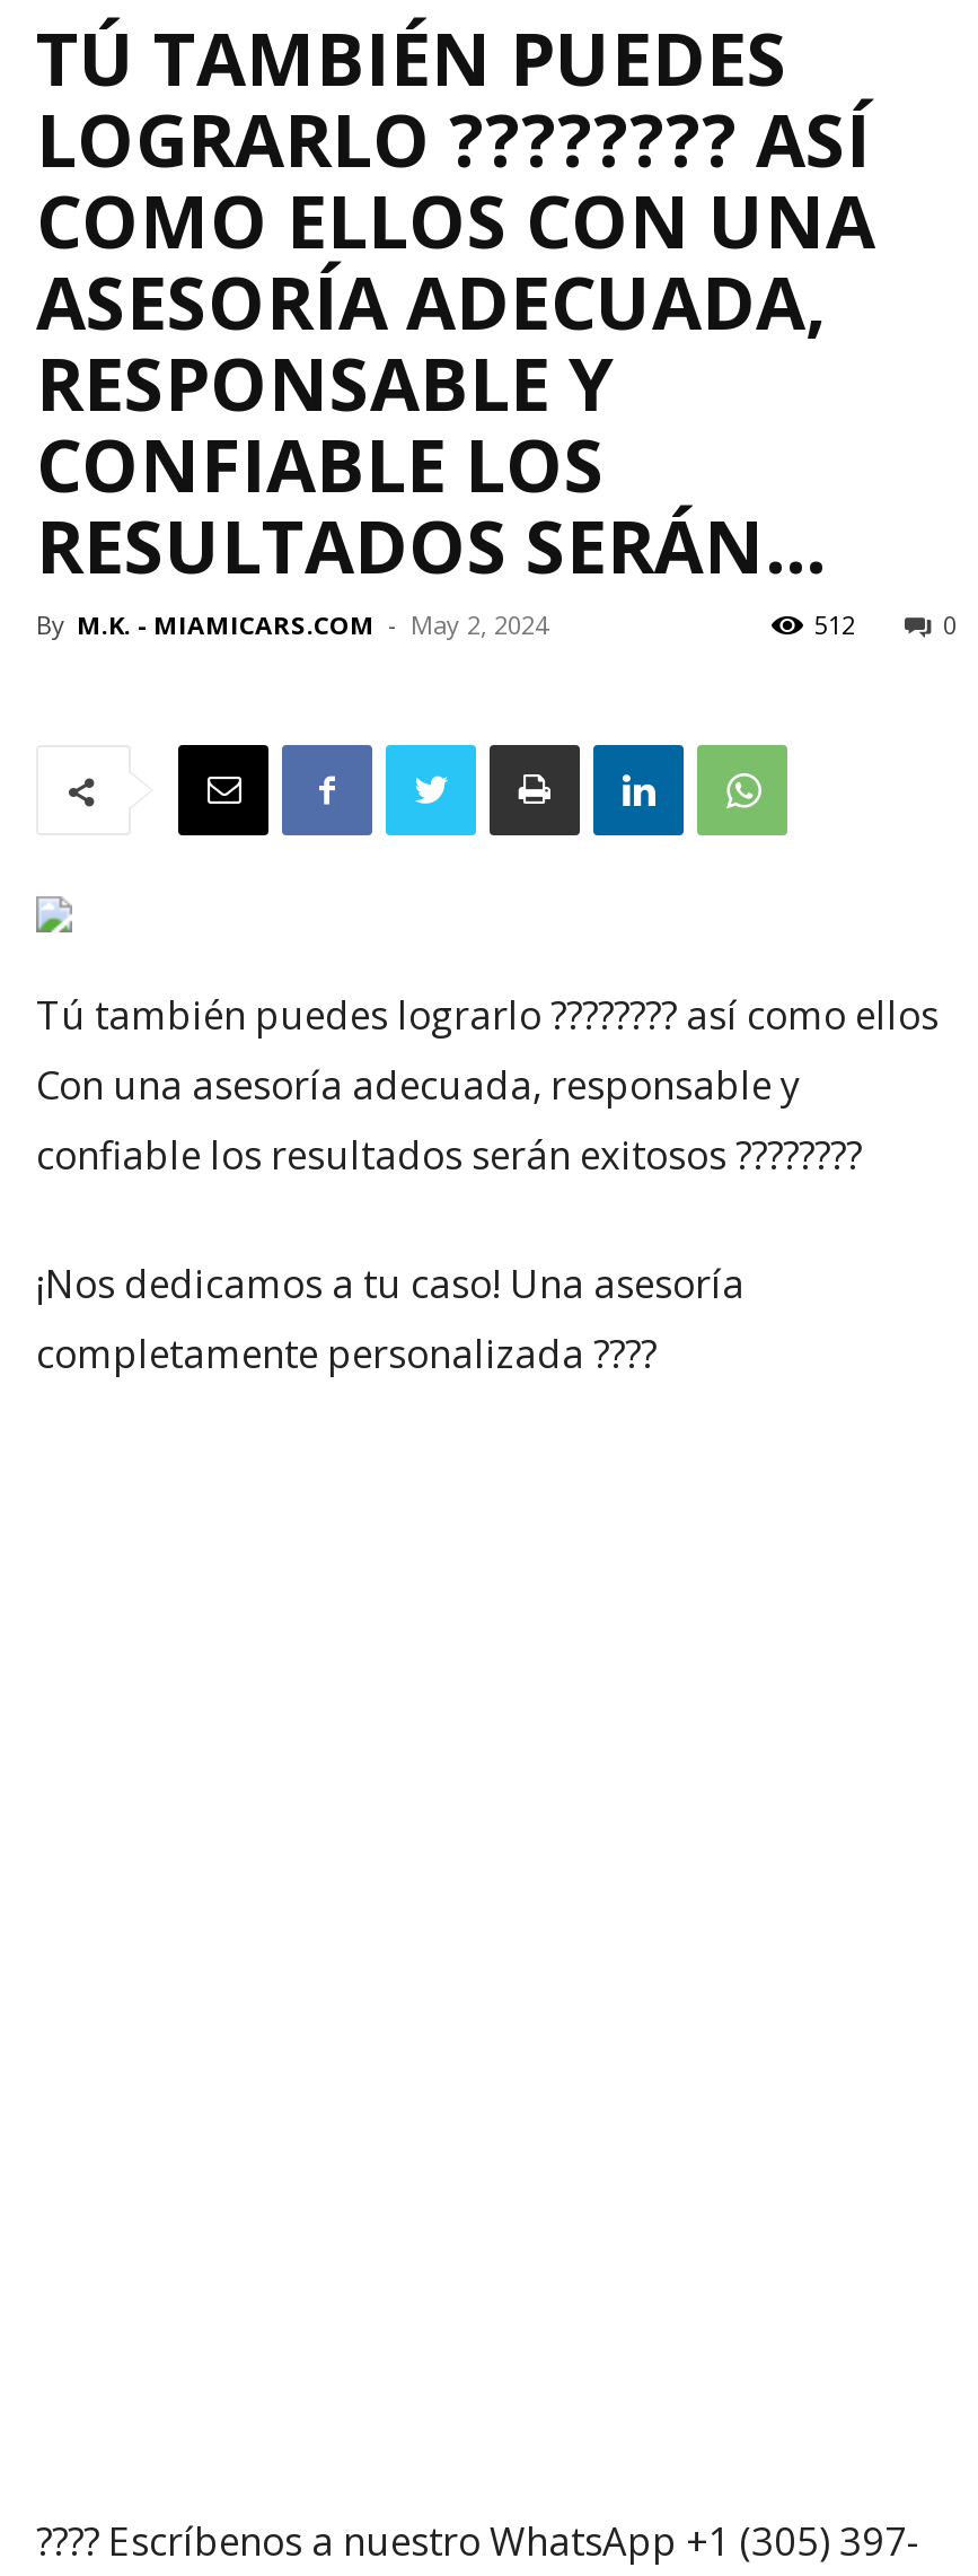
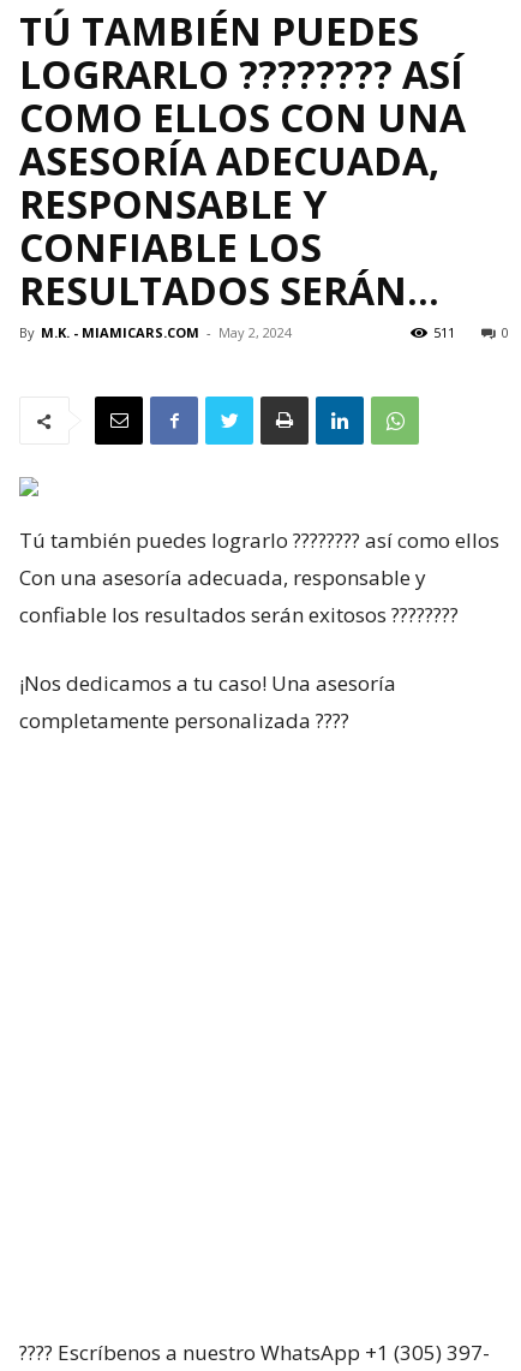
[814,607,855,641] 512 -> [433,323,455,341] 511

